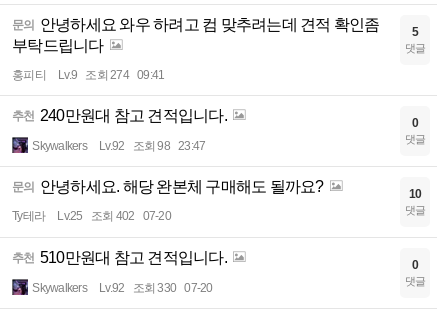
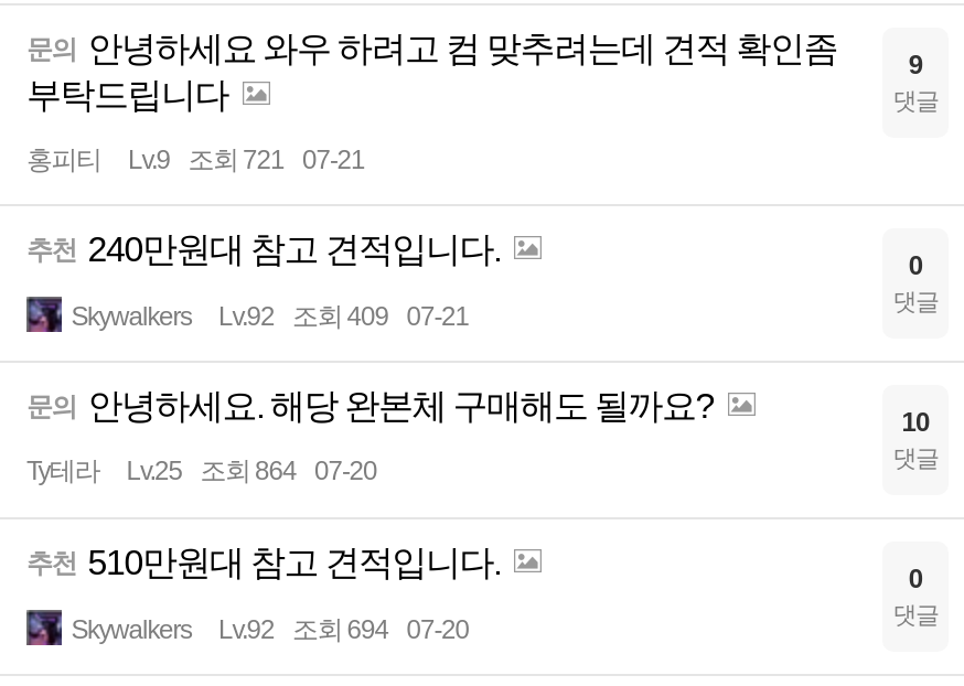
[412,25,418,39] 5 -> [909,50,922,81] 9
[12,68,164,82] 홍피티 Lv.9 조회 274 09:41 -> [26,145,364,176] 홍피티 Lv.9 조회 721 07-21
[32,139,205,153] Skywalkers Lv.92 조회 98 23:47 -> [71,302,469,332] Skywalkers Lv.92 조회 409 07-21
[12,209,171,223] Ty테라 Lv.25 조회 402 07-20 -> [26,456,377,487] Ty테라 Lv.25 조회 864 07-20
[32,281,212,295] Skywalkers Lv.92 조회 330 07-20 -> [71,615,469,646] Skywalkers Lv.92 조회 694 07-20

